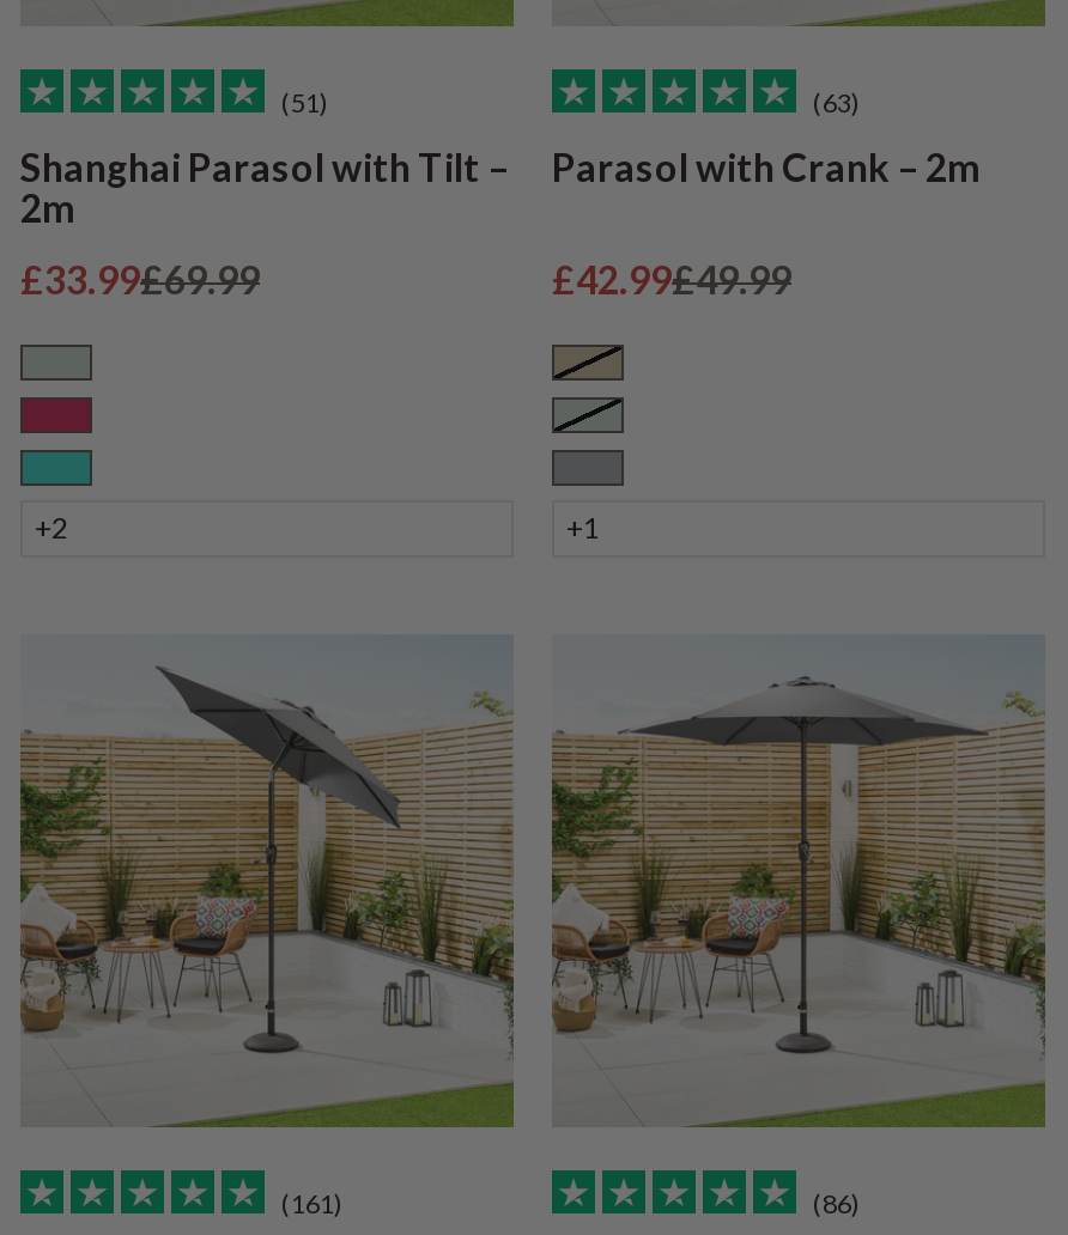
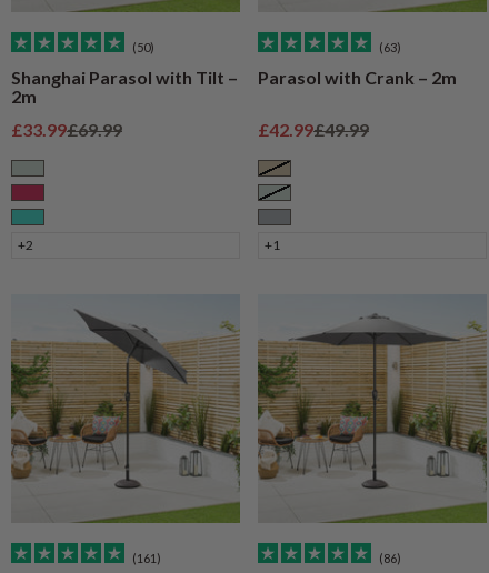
[281,86,329,117] (51) -> [132,40,154,54] (50)

